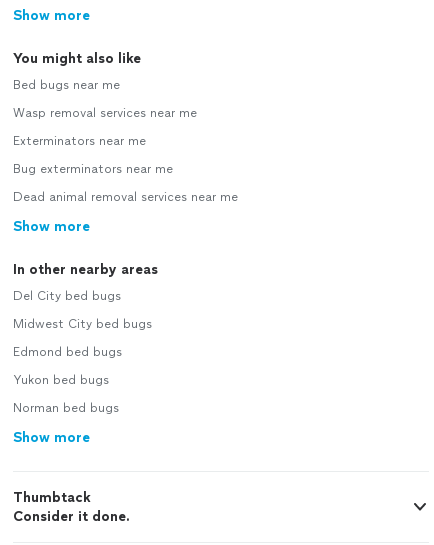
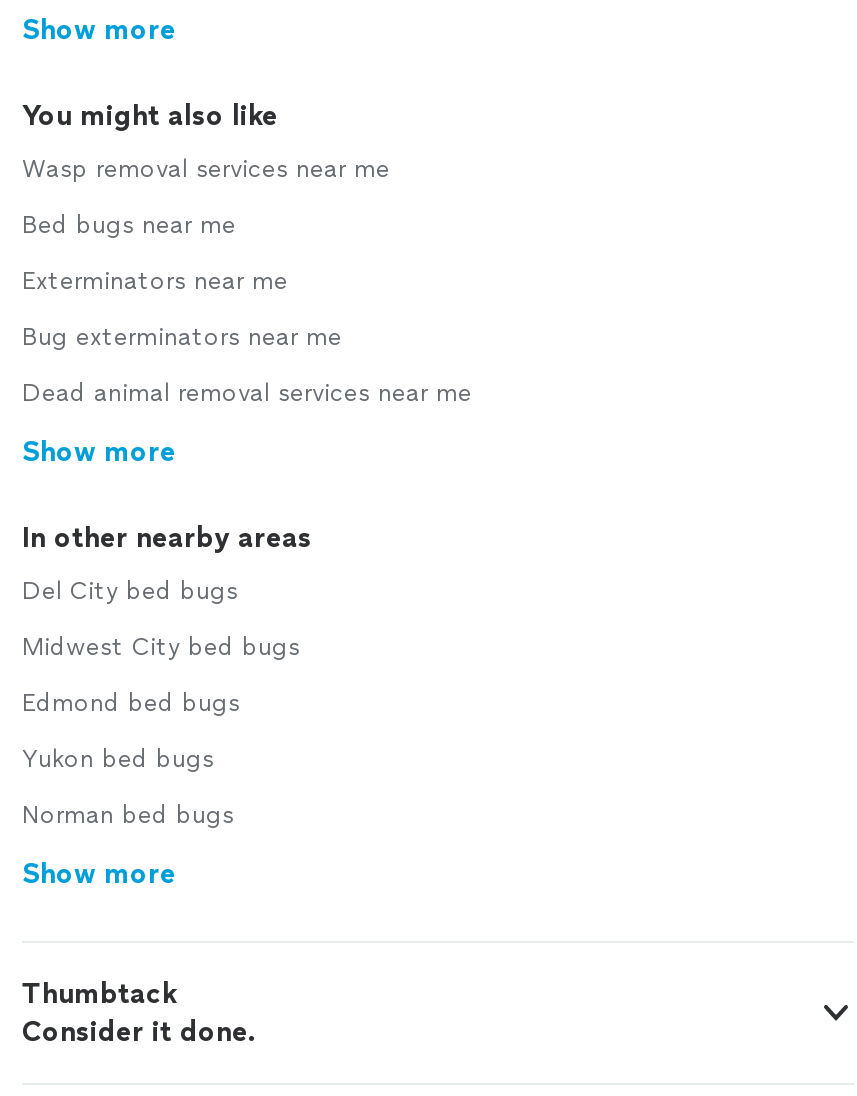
moved [13,78,120,92] -> [22,211,236,239]: Bed bugs near me
moved [13,106,197,120] -> [22,155,390,183]: Wasp removal services near me

